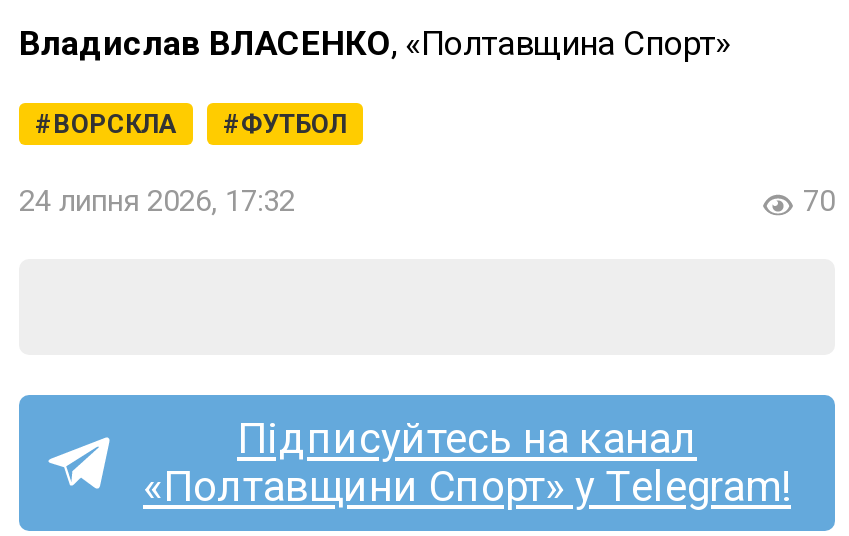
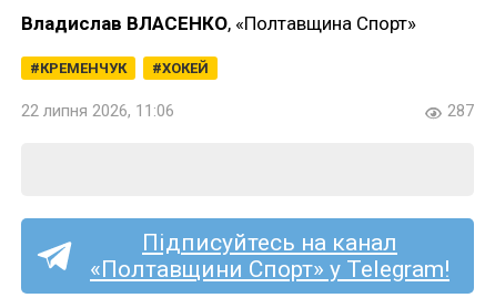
[53,108,347,138] ВОРСКЛА | ФУТБОЛ -> [40,60,209,77] КРЕМЕНЧУК | ХОКЕЙ
[19,182,835,218] 24 липня 2026, 17:32 | 70 -> [21,101,474,121] 22 липня 2026, 11:06 | 287

